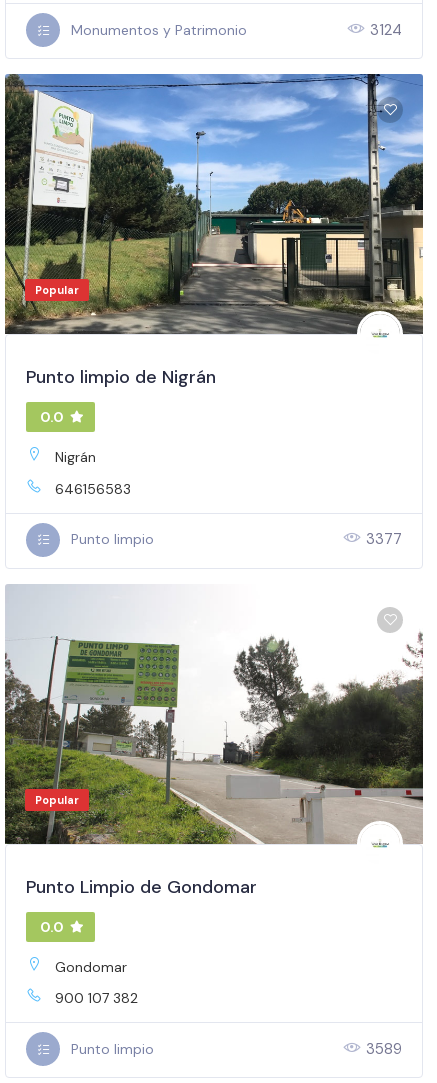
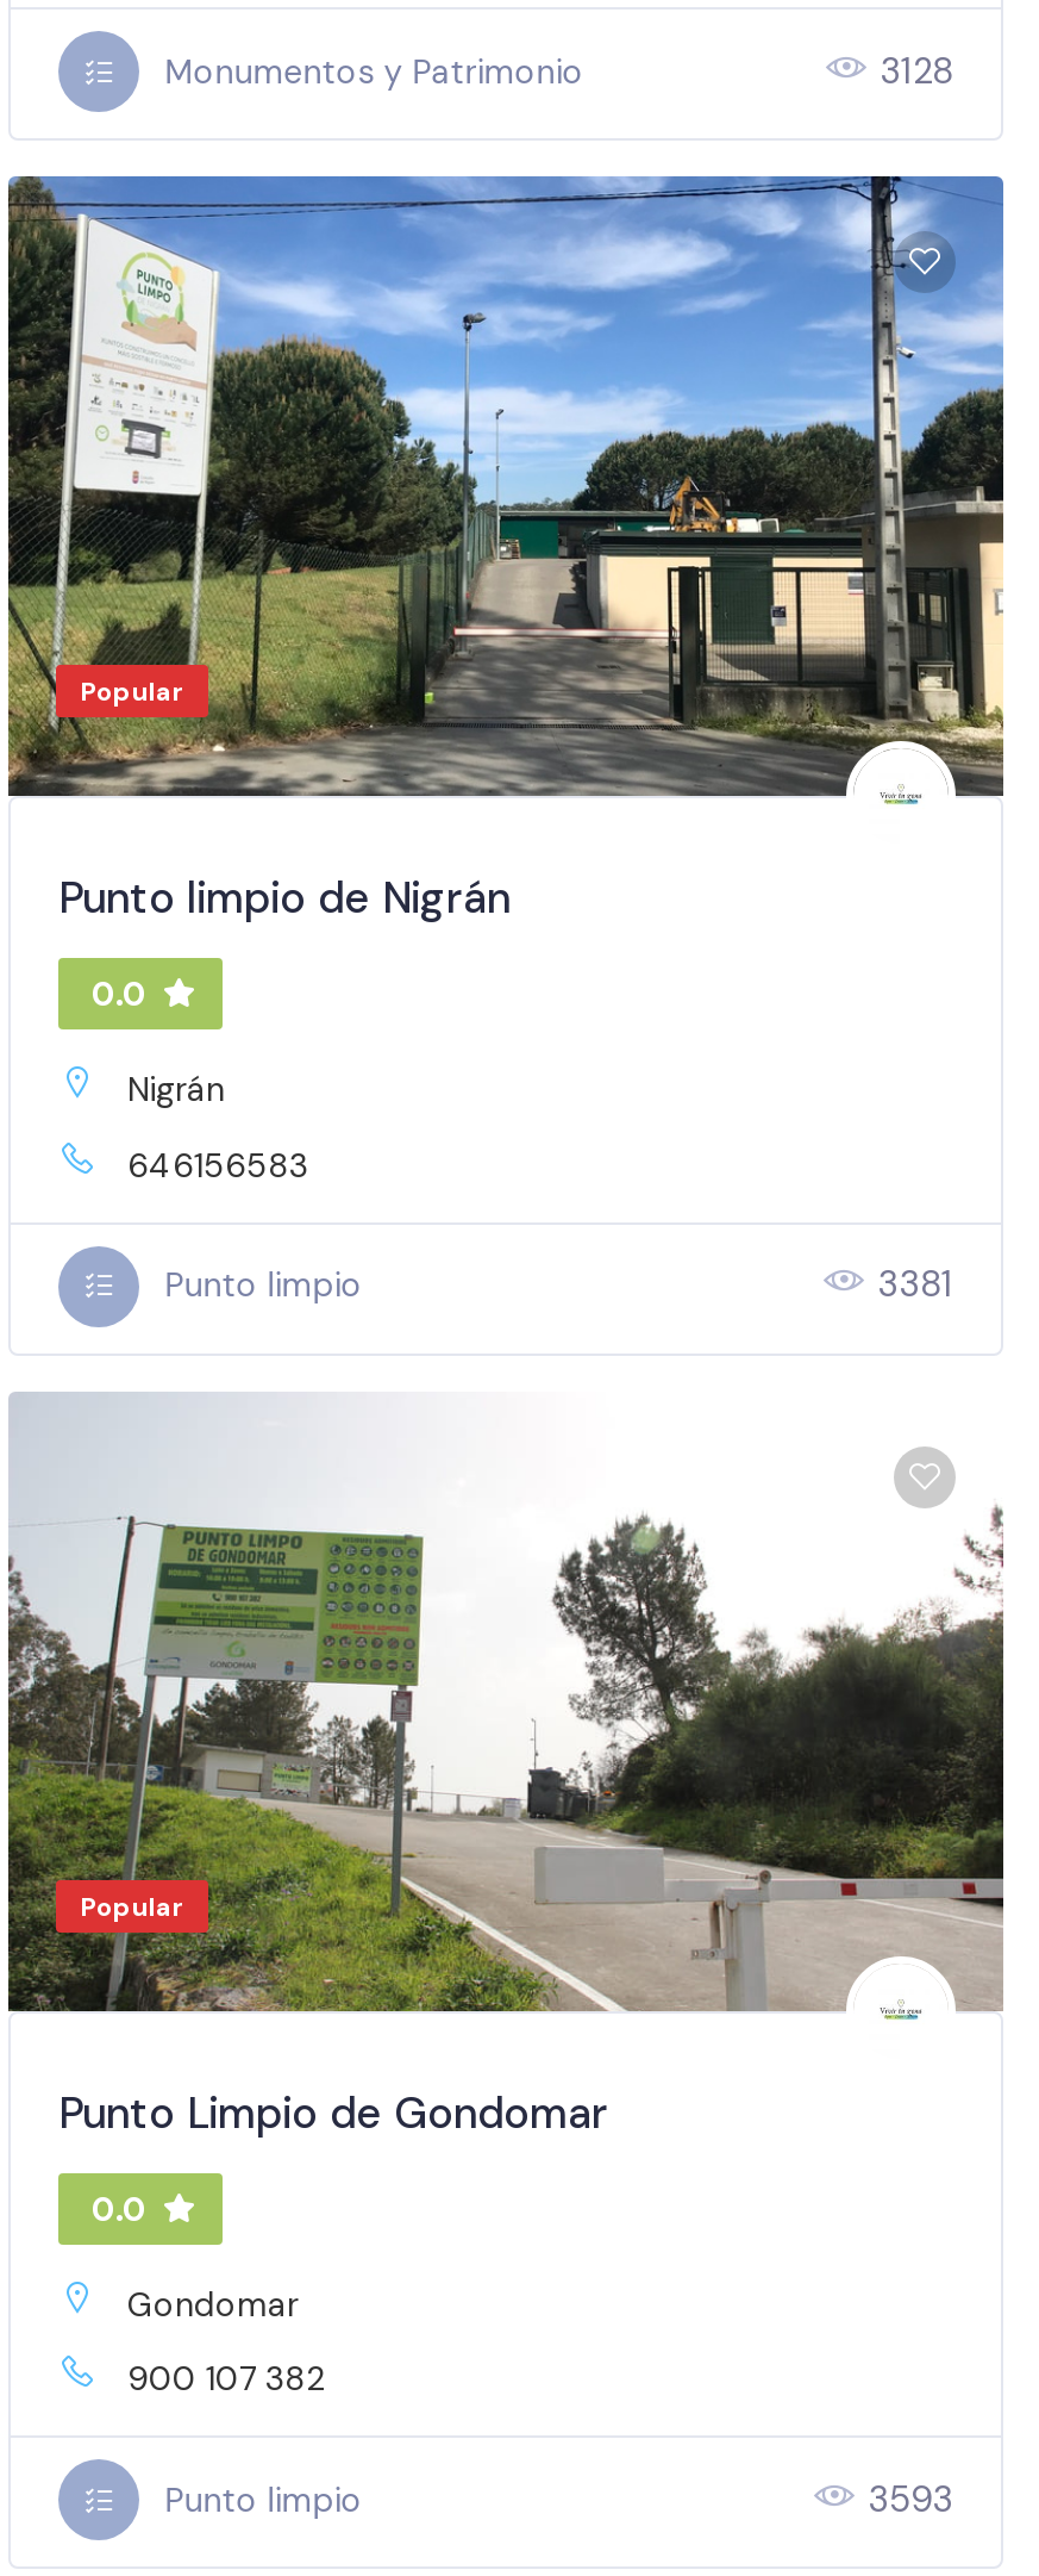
[370,20,402,40] 3124 -> [880,47,953,94] 3128
[366,529,402,549] 3377 -> [877,1261,953,1308] 3381
[366,1039,402,1059] 3589 -> [868,2475,953,2523] 3593

